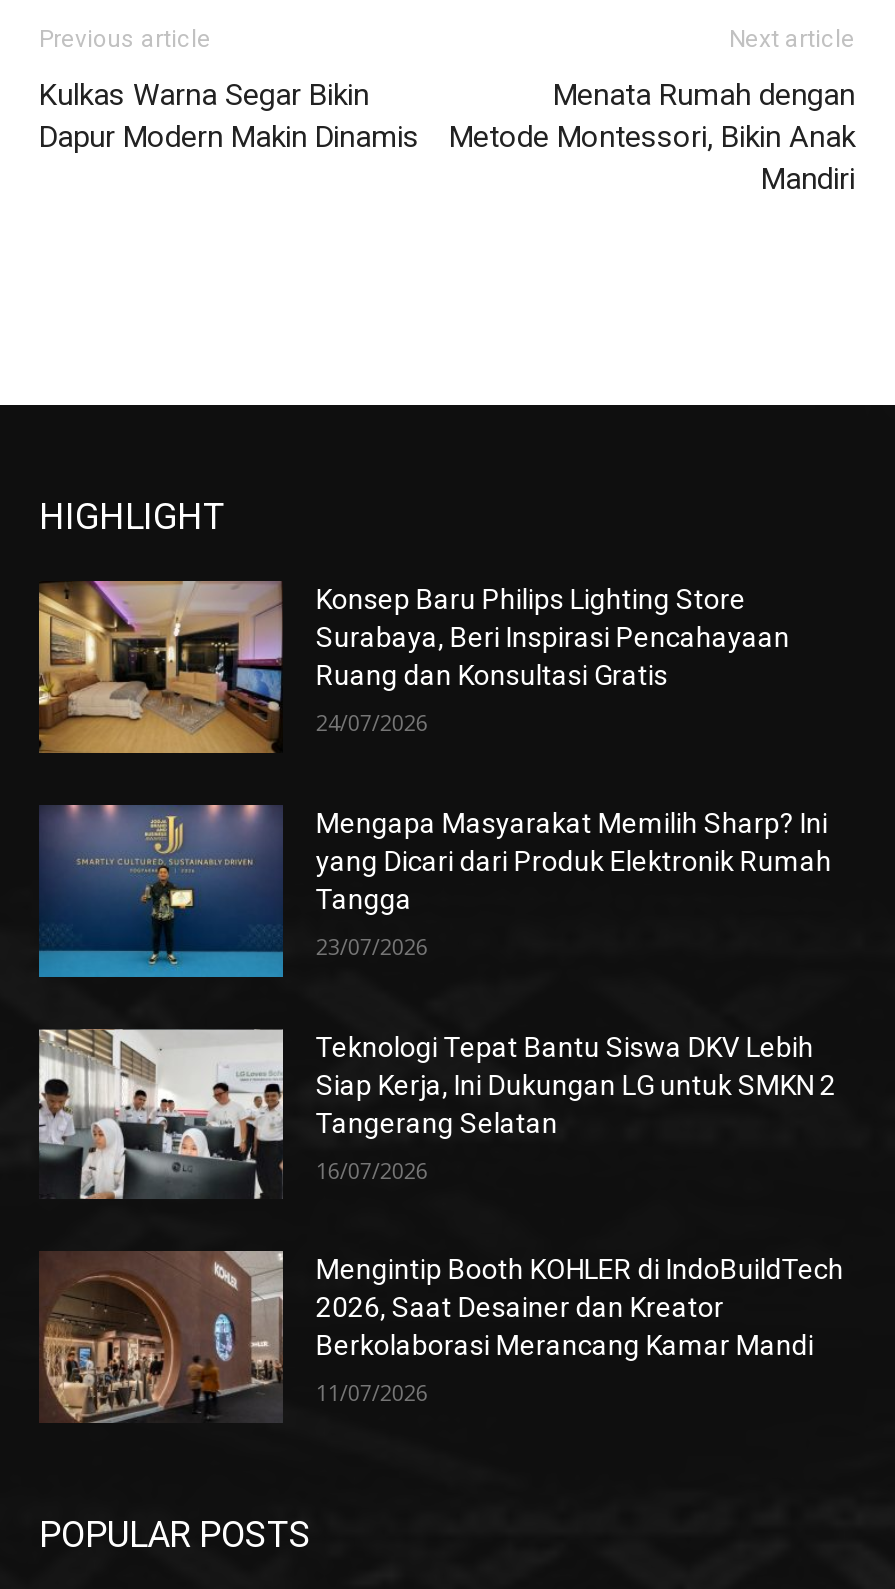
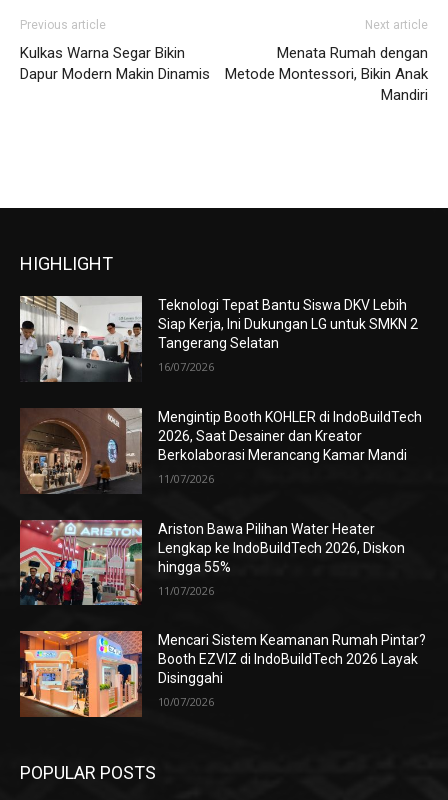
[37,579,832,961] [image] | Konsep Baru Philips Lighting Store | Surabaya, Beri Inspirasi Pencahayaan | Ruang dan Konsultasi Gratis | 24/07/2026 | Mengapa Masyarakat Memilih Sharp? Ini | yang Dicari dari Produk Elektronik Rumah | Tangga | 23/07/2026 -> none
[37,805,283,979] [image] -> none
moved [27,1013,844,1408] -> [14,289,422,486]: [image] | Teknologi Tepat Bantu Siswa DKV Lebih | Siap Kerja, Ini Dukungan LG untuk SMKN 2 | ... | Berkolaborasi Merancang Kamar Mandi | 11/07/2026
none -> [19,520,426,709] [image] | Ariston Bawa Pilihan Water Heater | Lengkap ke IndoBuildTech 2026, Diskon | hingga 55% | 11/07/2026 | Mencari Sistem Keamanan Rumah Pintar? | Booth EZVIZ di IndoBuildTech 2026 Layak | Disinggahi | 10/07/2026
none -> [19,630,143,718] [image]

